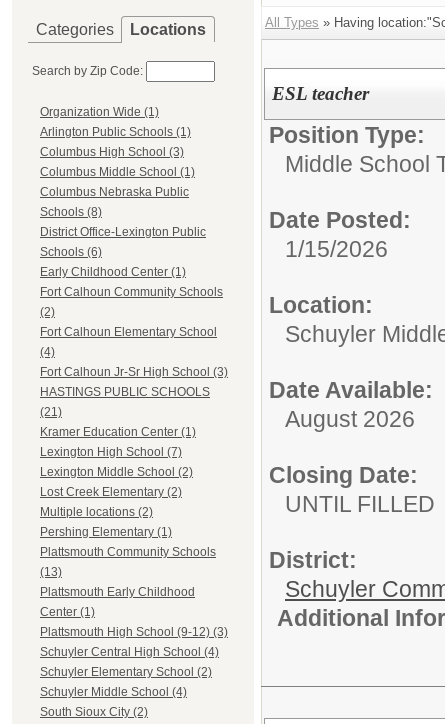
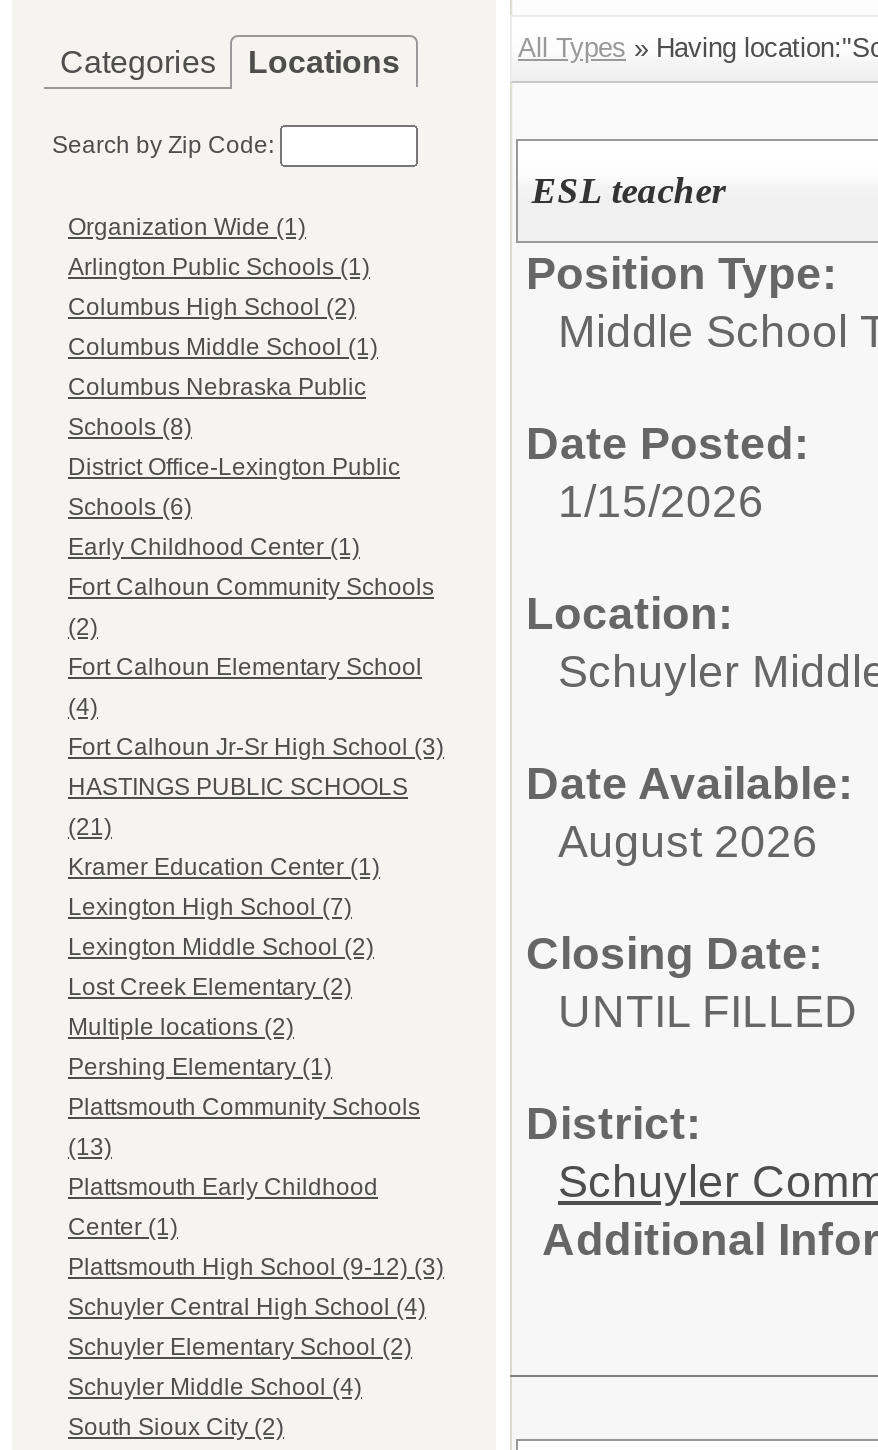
[40,145,184,159] Columbus High School (3) -> [68,294,356,322] Columbus High School (2)

